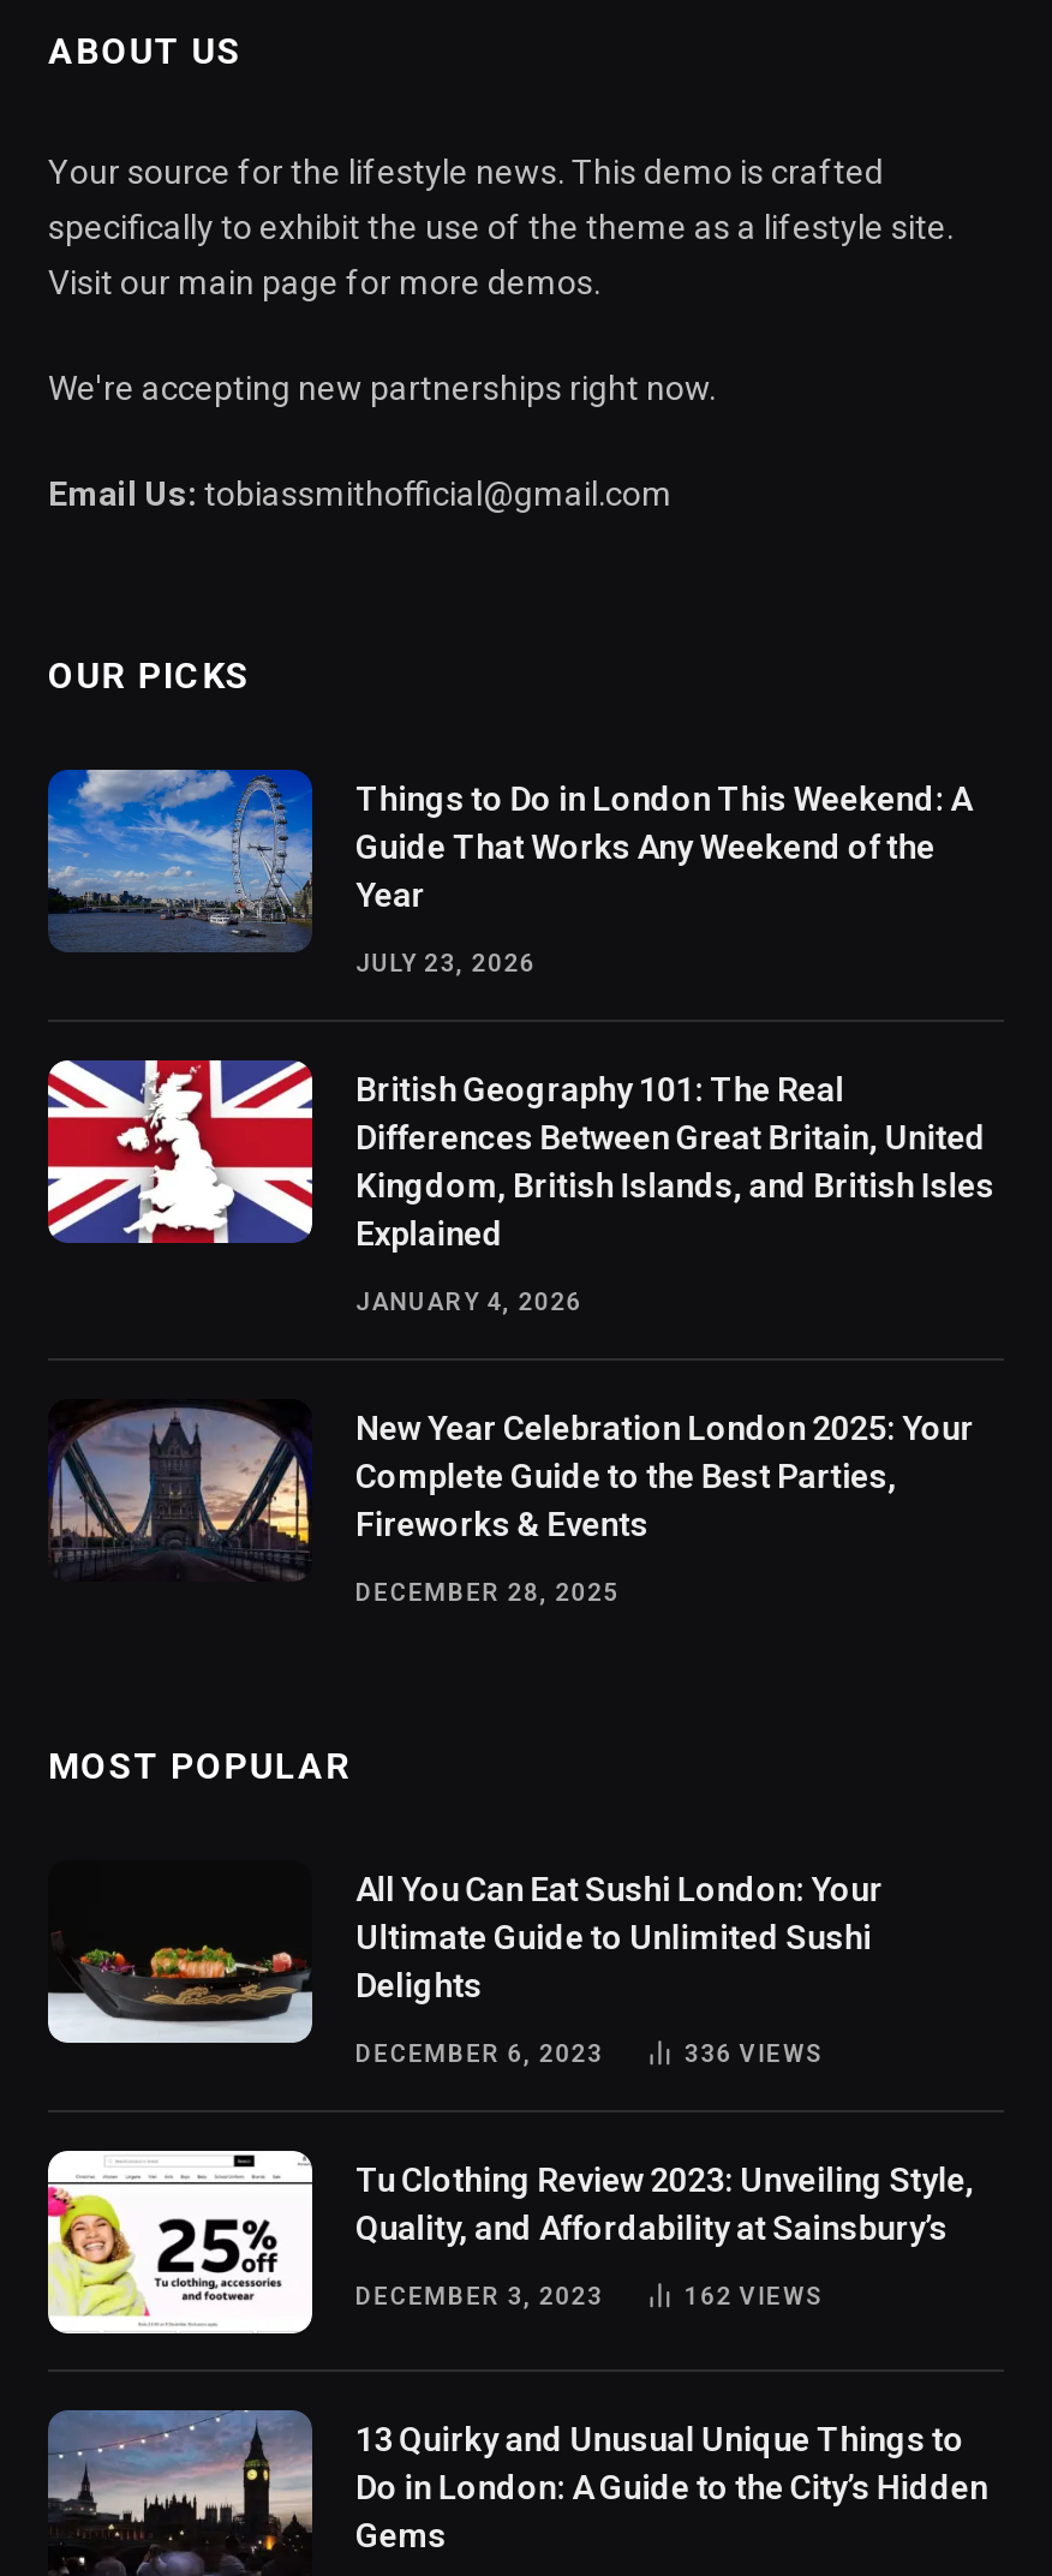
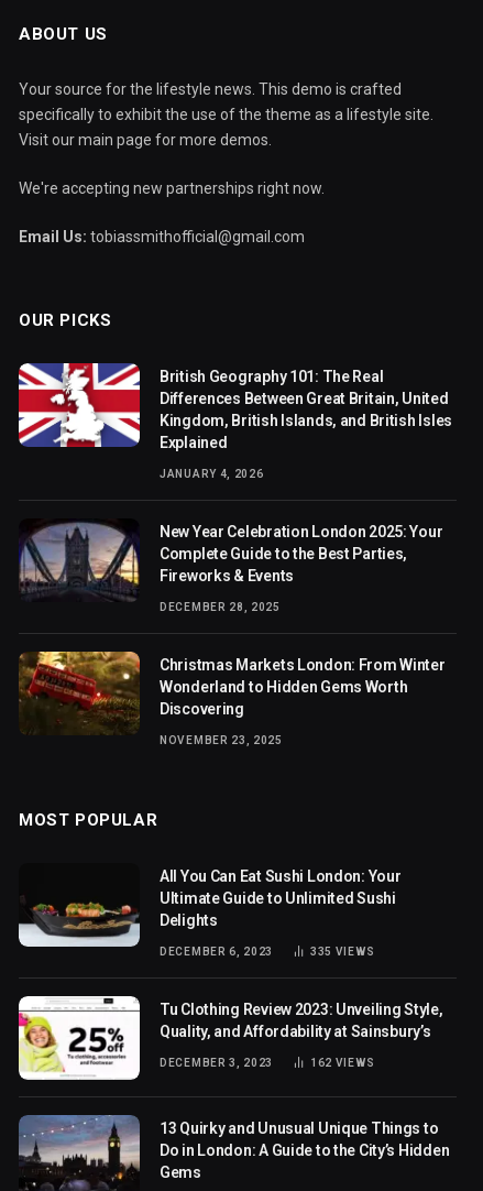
[46,767,971,977] [image] | Things to Do in London This Weekend: A | Guide That Works Any Weekend of the | Year | JULY 23, 2026 -> none
moved [43,1060,994,1606] -> [17,363,452,613]: [image] | British Geography 101: The Real | Differences Between Great Britain, United | ... | Fireworks & Events | DECEMBER 28, 2025
none -> [19,651,445,747] [image] | Christmas Markets London: From Winter | Wonderland to Hidden Gems Worth | Discovering | NOVEMBER 23, 2025
[684,2041,824,2067] 336 VIEWS -> [310,946,374,958] 335 VIEWS

